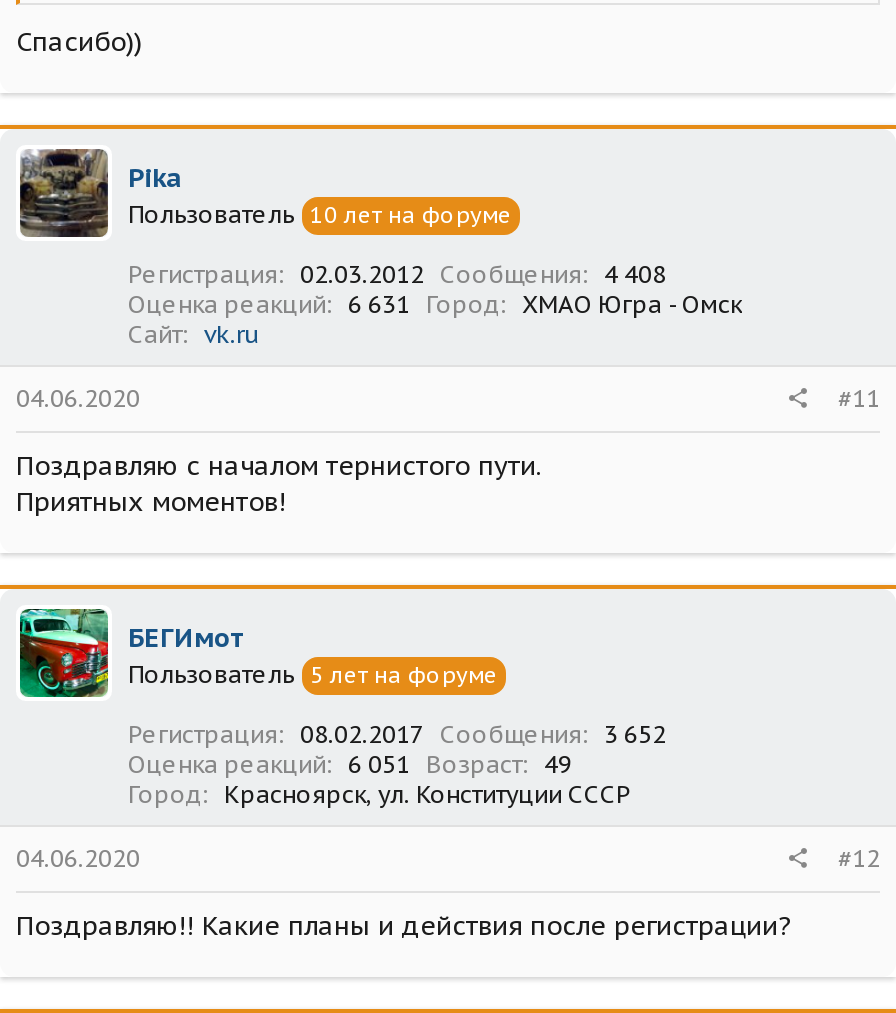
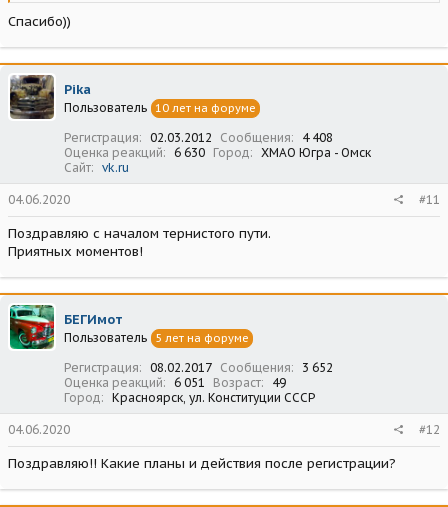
[128,288,742,318] Оценка реакций 6 631 Город ХМАО Югра - Омск -> [64,145,371,160] Оценка реакций 6 630 Город ХМАО Югра - Омск

